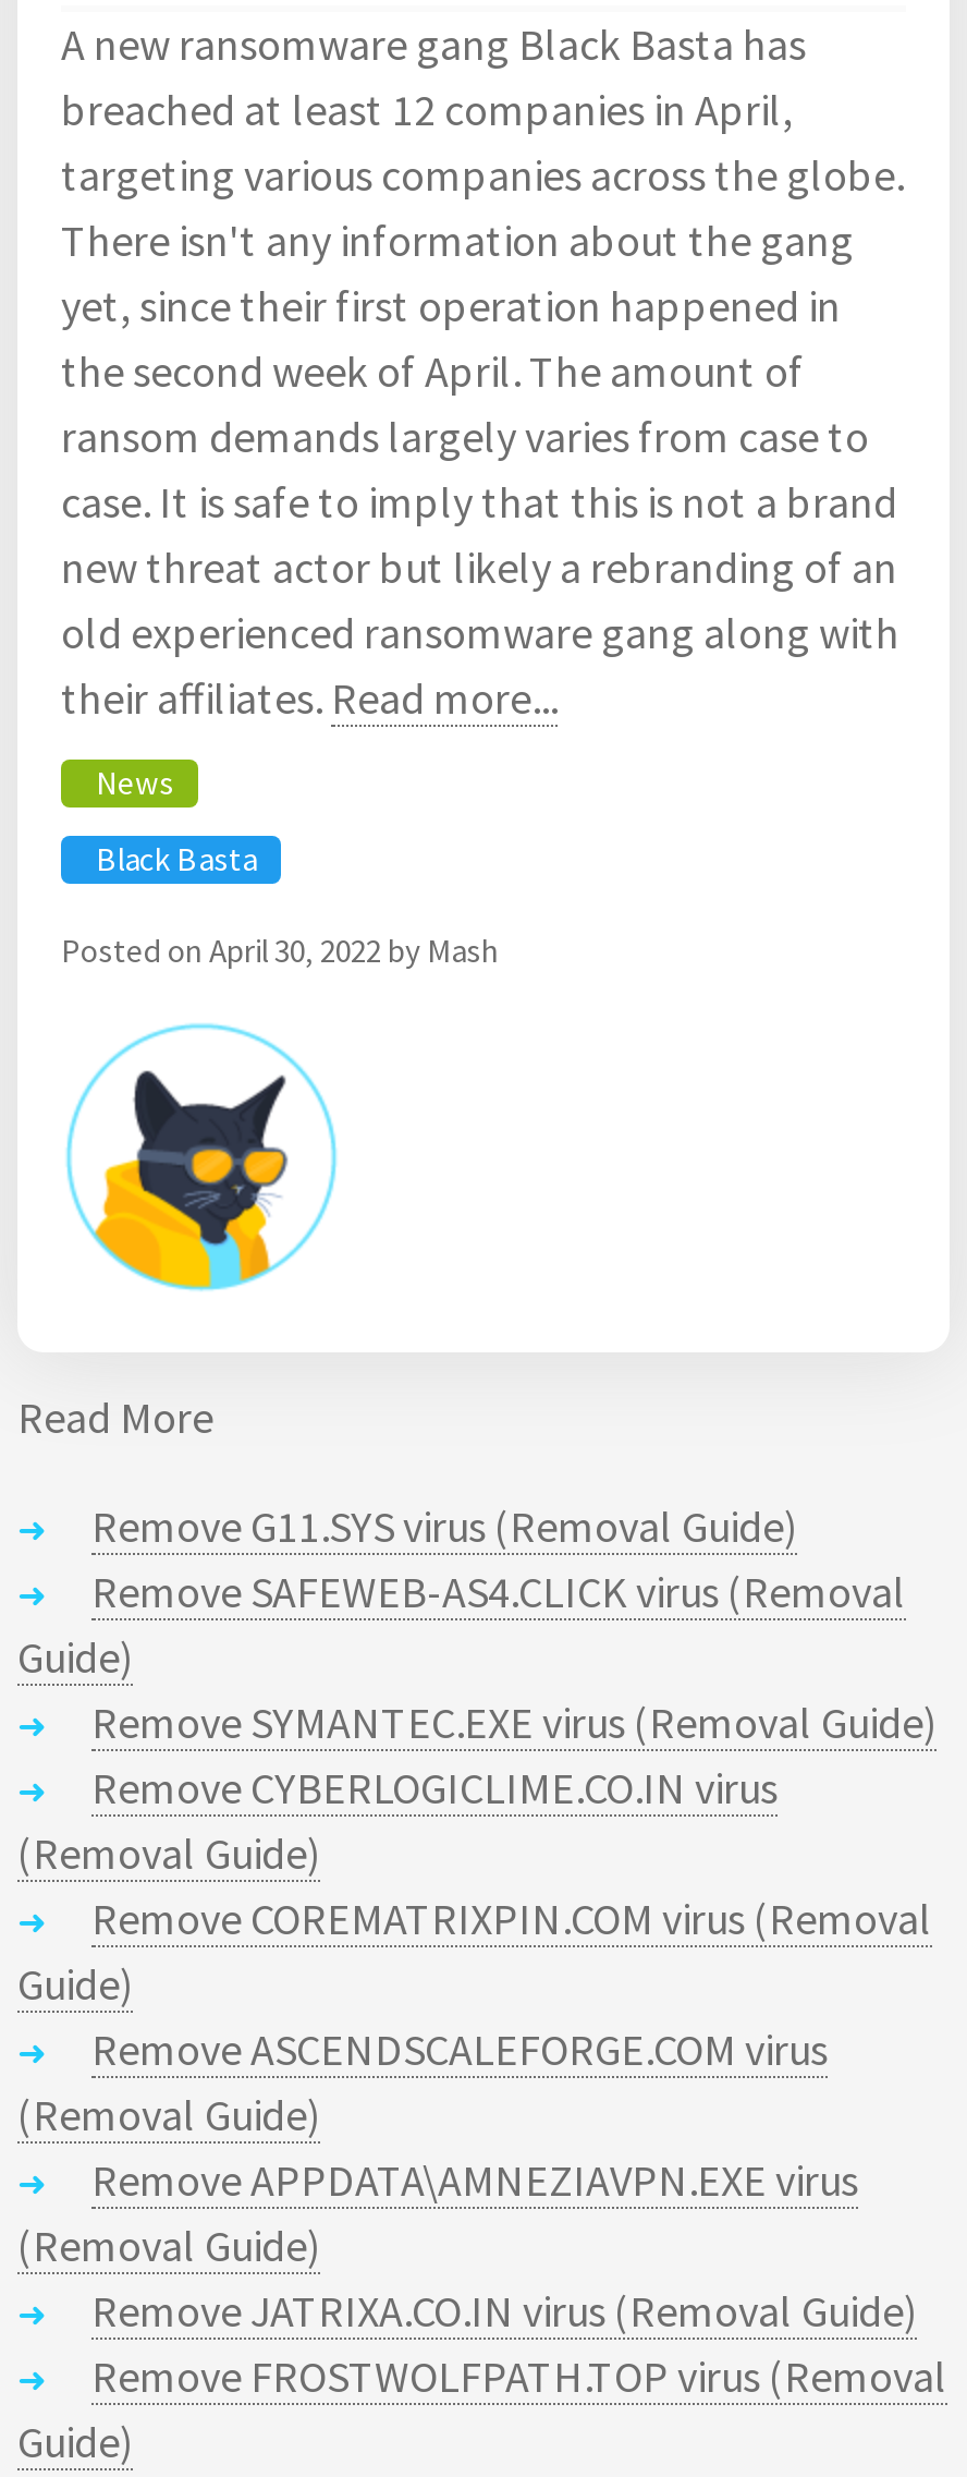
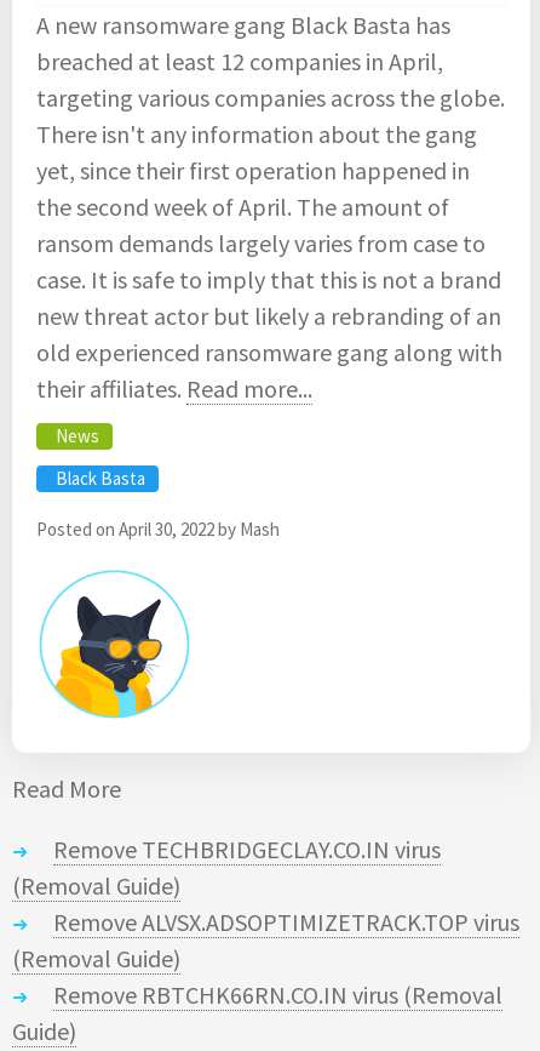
[17,1499,937,1815] Remove G11.SYS virus (Removal Guide) | Remove SAFEWEB-AS4.CLICK virus (Removal | Guide) | Remove SYMANTEC.EXE virus (Removal Guide) | Remove CYBERLOGICLIME.CO.IN virus -> [53,834,441,865] Remove TECHBRIDGECLAY.CO.IN virus
[17,1891,932,2076] Remove COREMATRIXPIN.COM virus (Removal | Guide) | Remove ASCENDSCALEFORGE.COM virus -> [53,907,519,937] Remove ALVSX.ADSOPTIMIZETRACK.TOP virus
[17,2153,947,2403] Remove APPDATA\AMNEZIAVPN.EXE virus | (Removal Guide) | Remove JATRIXA.CO.IN virus (Removal Guide) | Remove FROSTWOLFPATH.TOP virus (Removal -> [53,980,502,1010] Remove RBTCHK66RN.CO.IN virus (Removal

